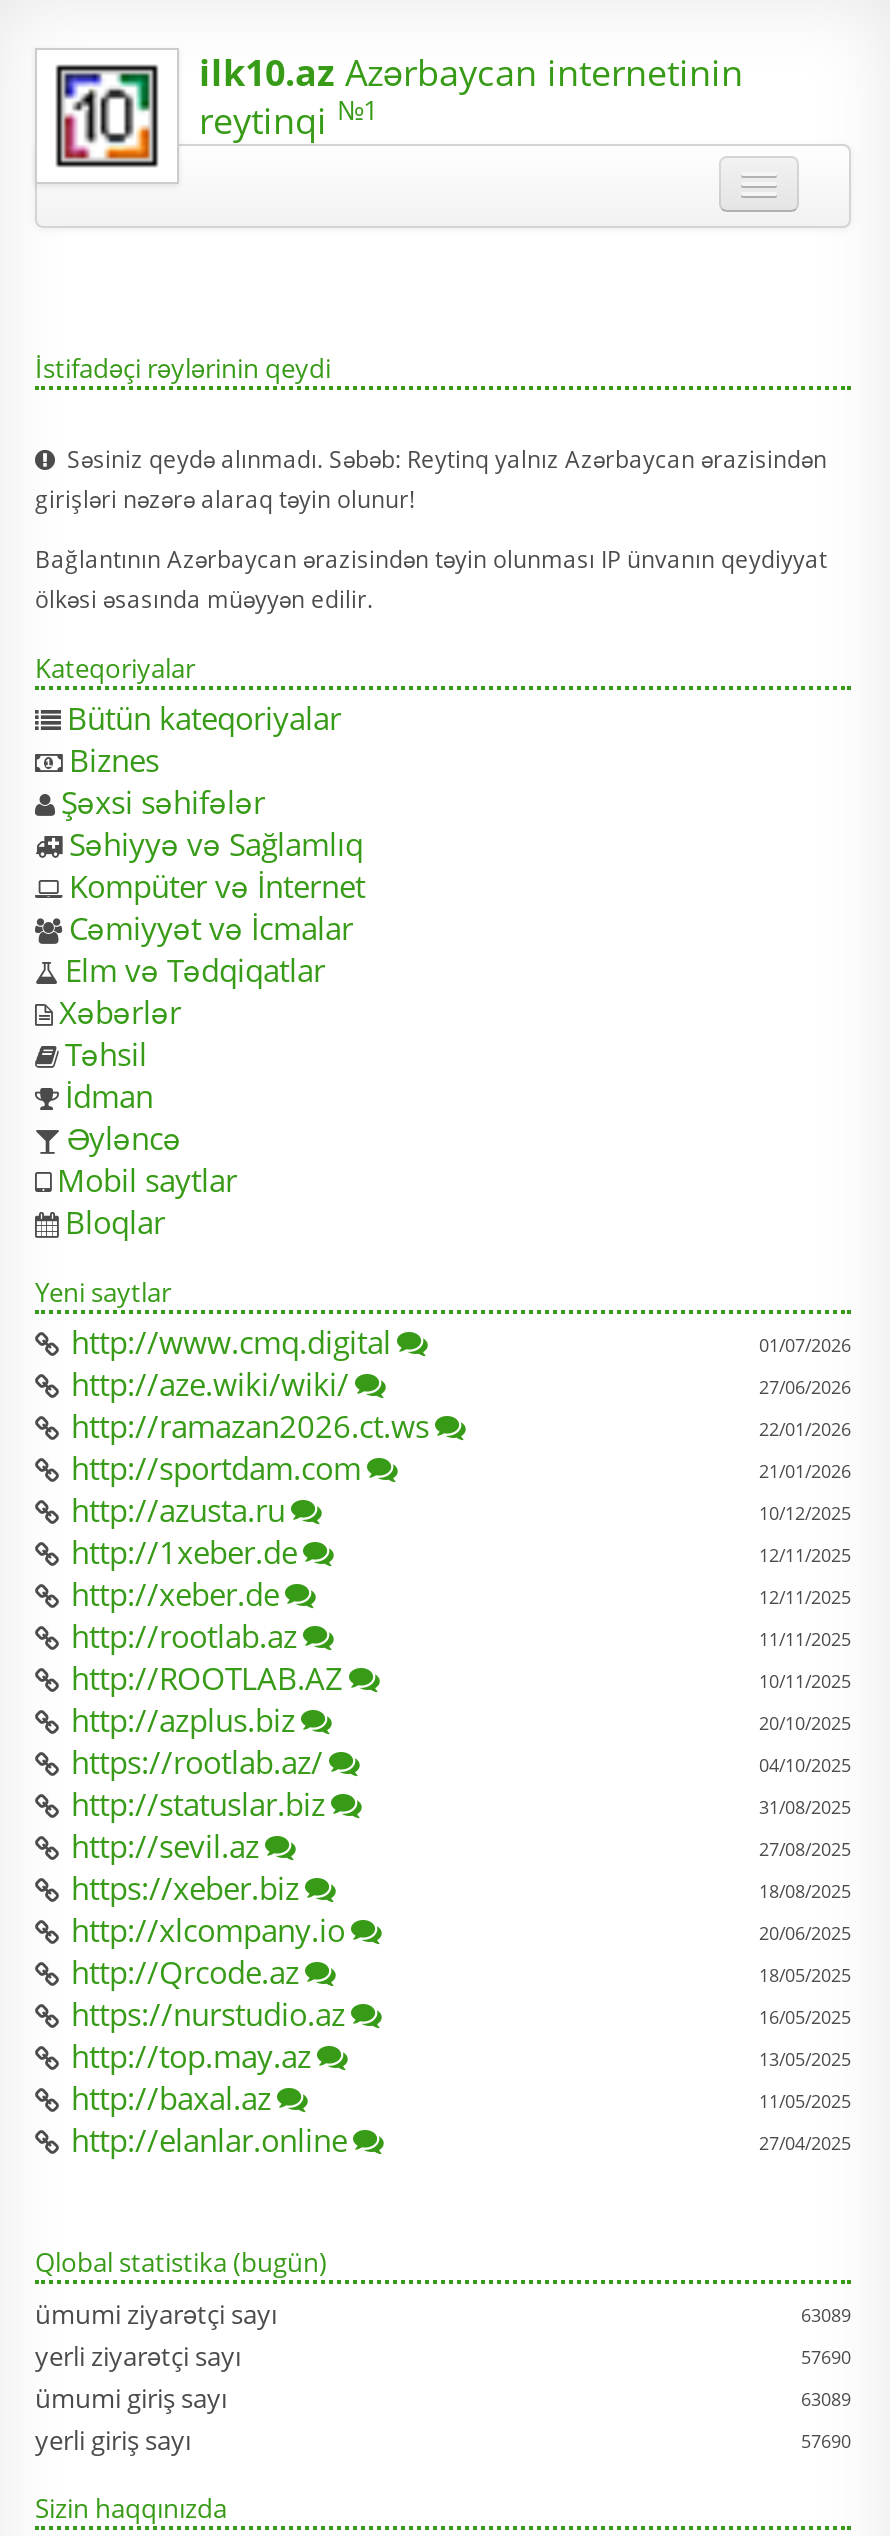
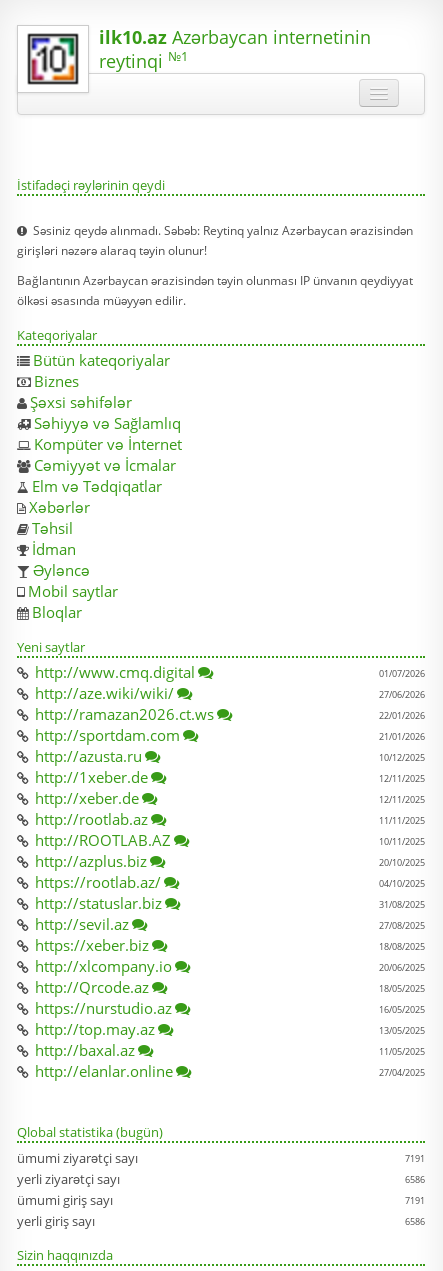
[801,2302,851,2328] 63089 -> [405,1152,425,1165] 7191
[801,2344,851,2370] 57690 -> [405,1173,425,1186] 6586
[801,2386,851,2412] 63089 -> [405,1194,425,1207] 7191
[801,2428,851,2454] 57690 -> [405,1215,425,1228] 6586

